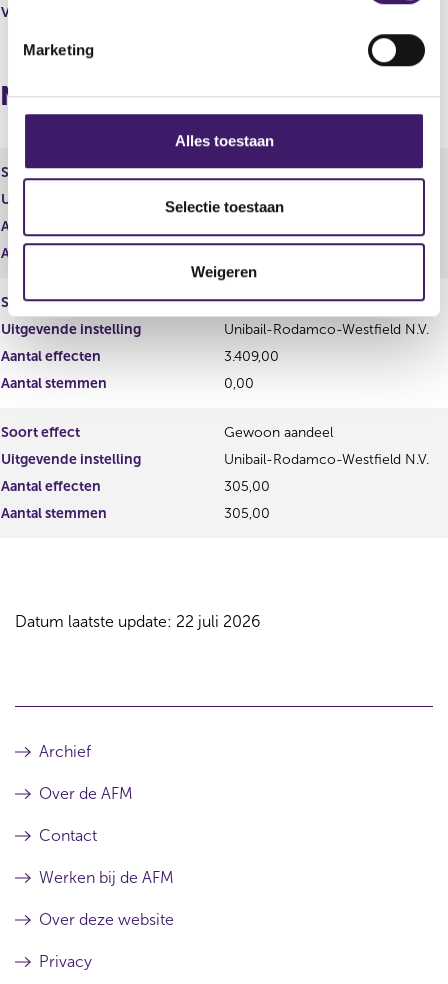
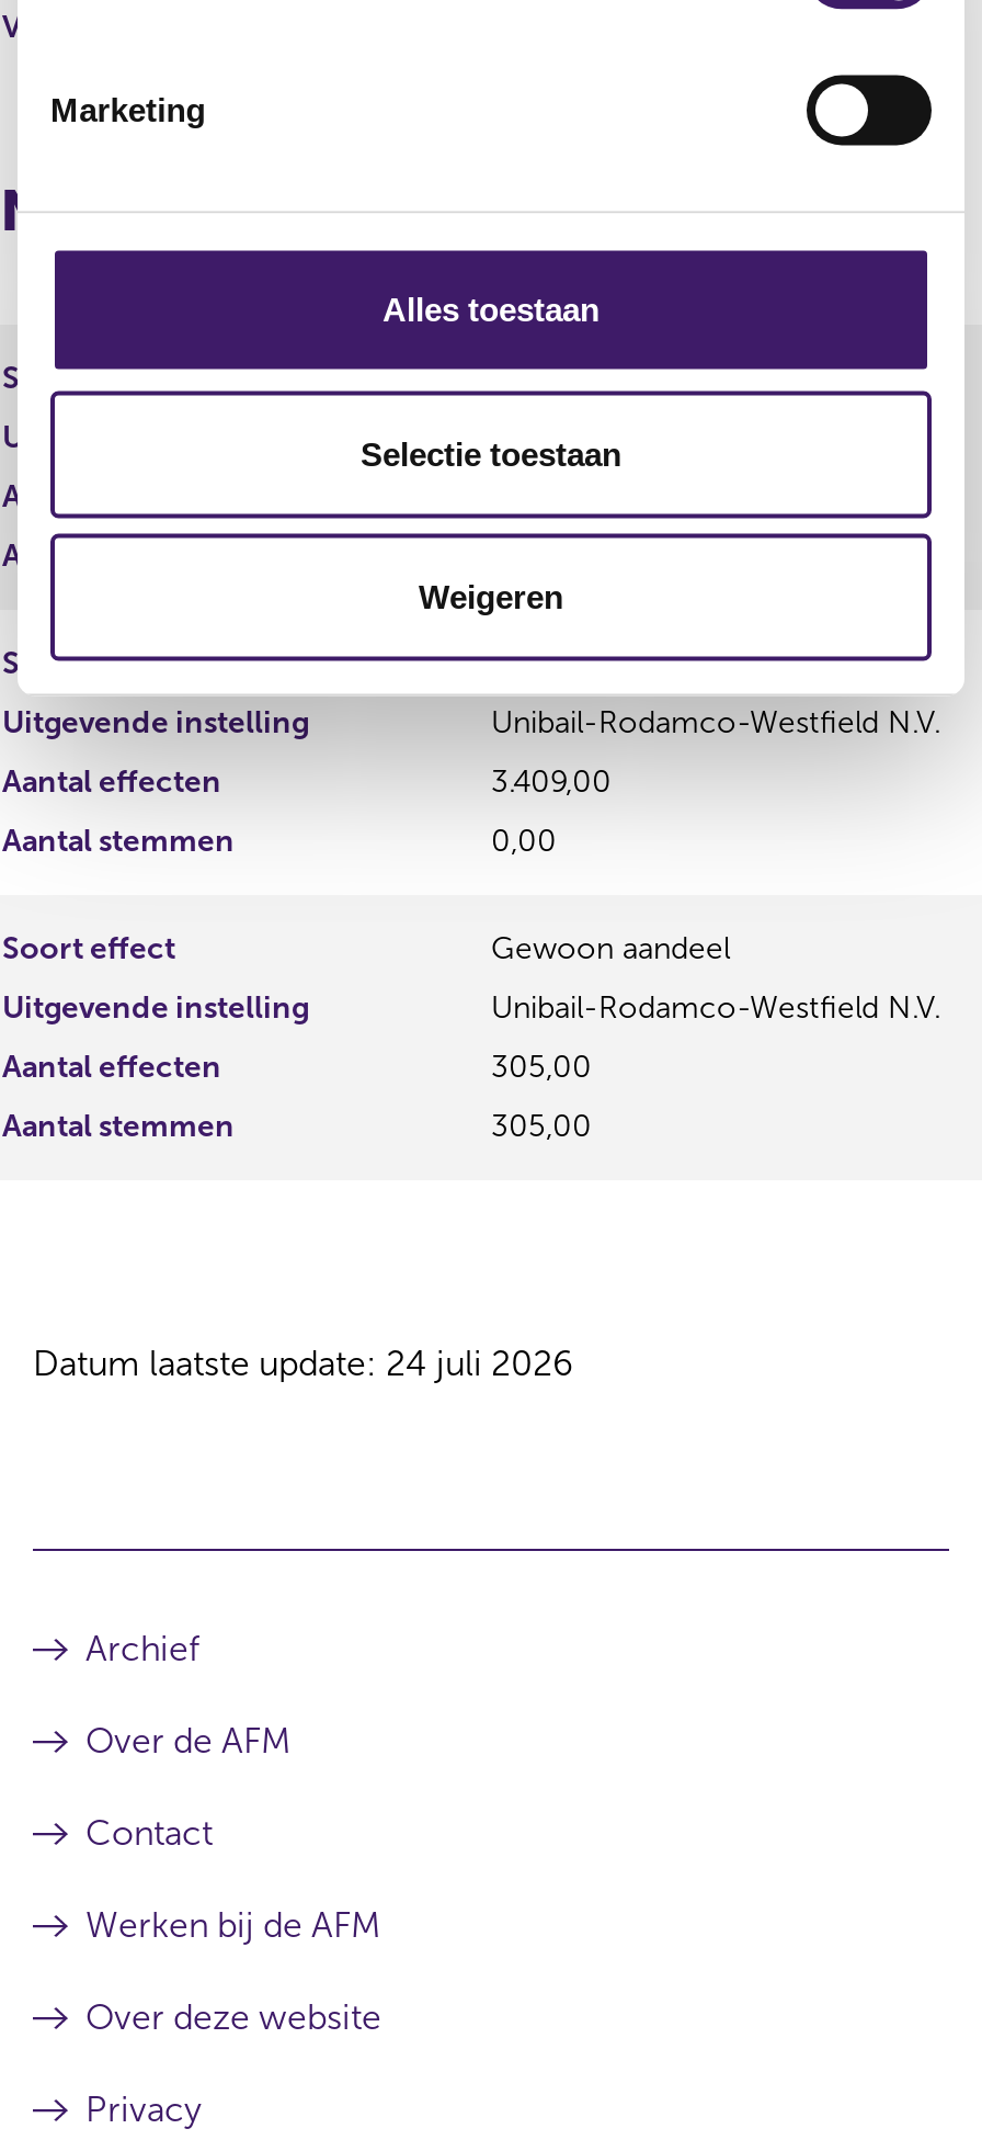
[15,612,261,631] Datum laatste update: 22 juli 2026 -> [33,1343,574,1384] Datum laatste update: 24 juli 2026

